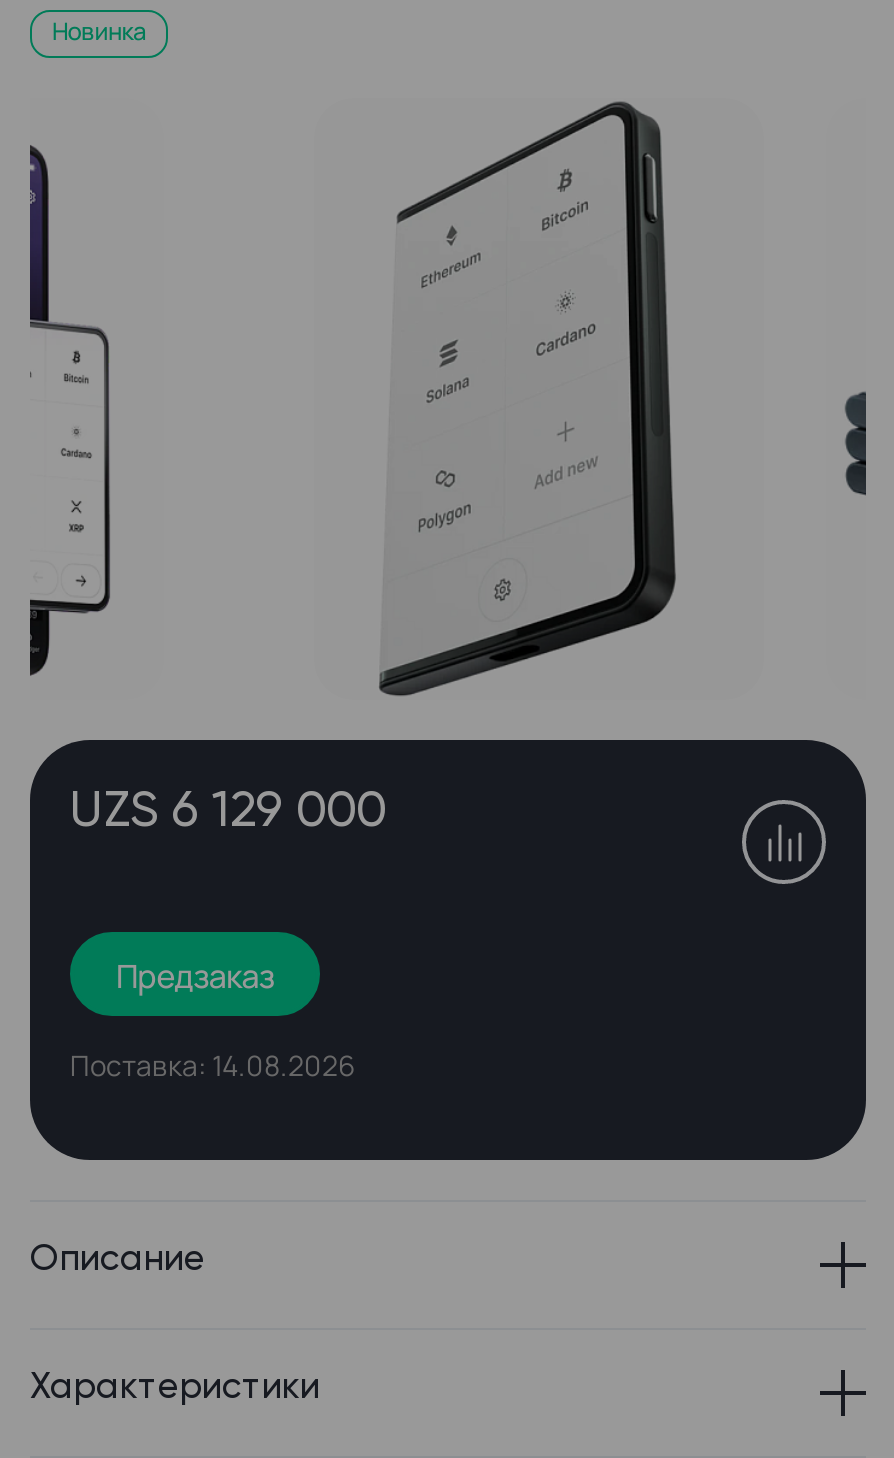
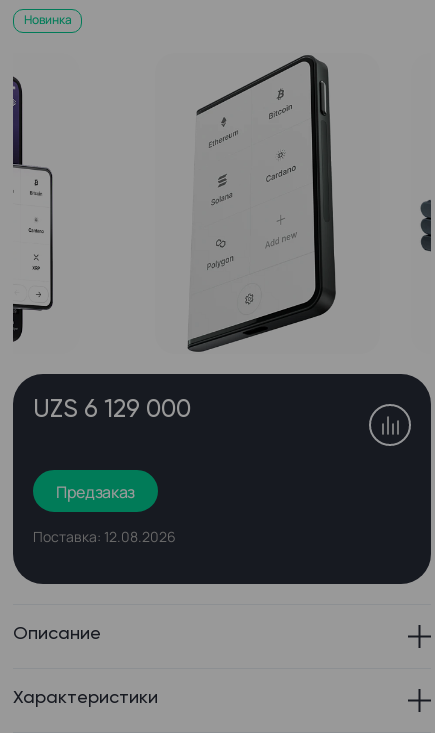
[70,1046,356,1084] Поставка: 14.08.2026 -> [33,527,176,546] Поставка: 12.08.2026

